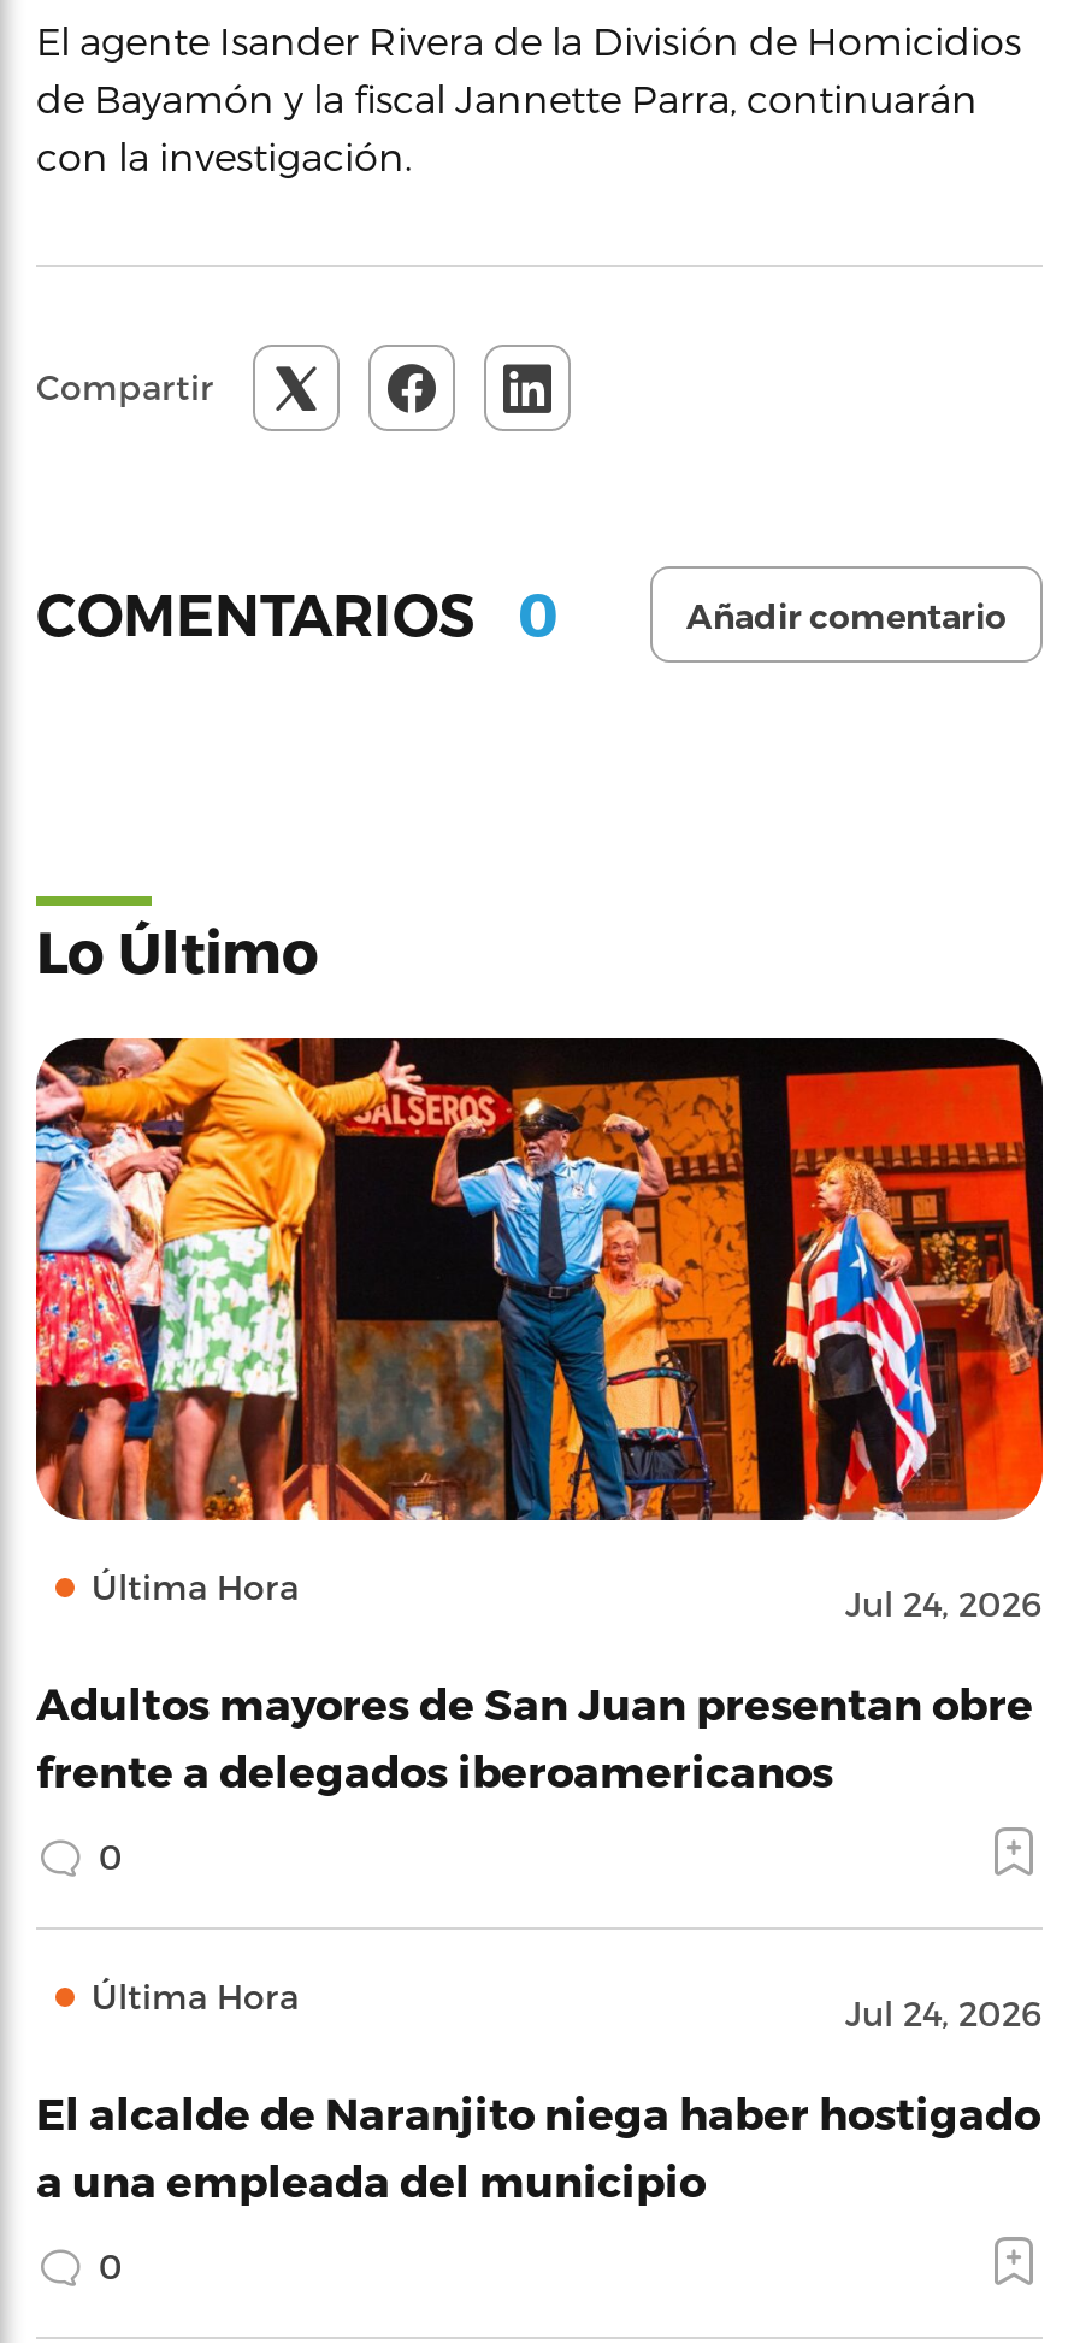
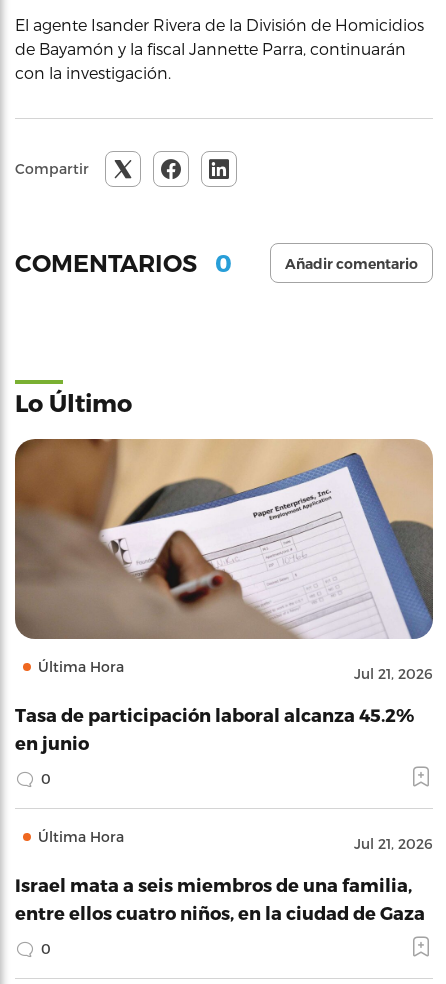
[34,1036,1045,1624] [image] | Jul 24, 2026 -> [14,438,434,682] [image] | Jul 21, 2026
[36,1677,1033,1795] Adultos mayores de San Juan presentan obre | frente a delegados iberoamericanos -> [15,704,414,753] Tasa de participación laboral alcanza 45.2% | en junio
[845,1992,1043,2033] Jul 24, 2026 -> [354,835,433,852] Jul 21, 2026
[36,2086,1040,2204] El alcalde de Naranjito niega haber hostigado | a una empleada del municipio -> [15,874,425,923] Israel mata a seis miembros de una familia, | entre ellos cuatro niños, en la ciudad de Gaza

